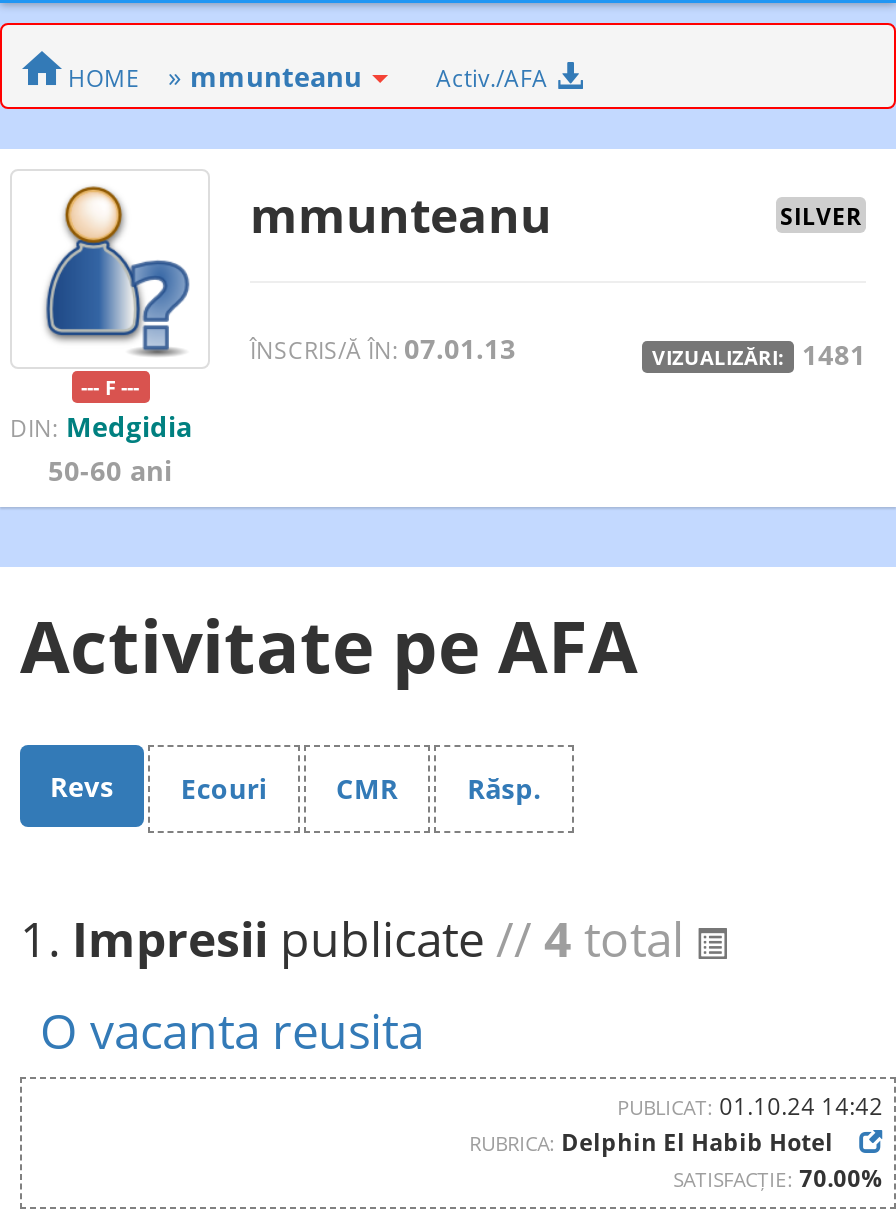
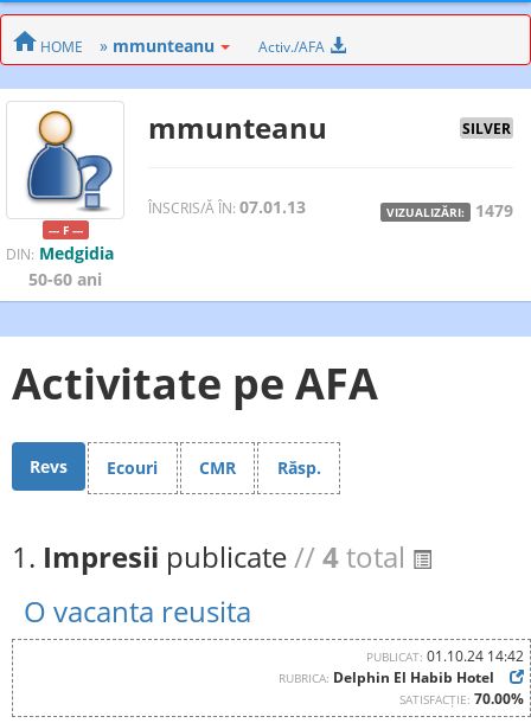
[652,335,866,373] VIZUALIZĂRI: 1481 -> [386,199,513,222] VIZUALIZĂRI: 1479

